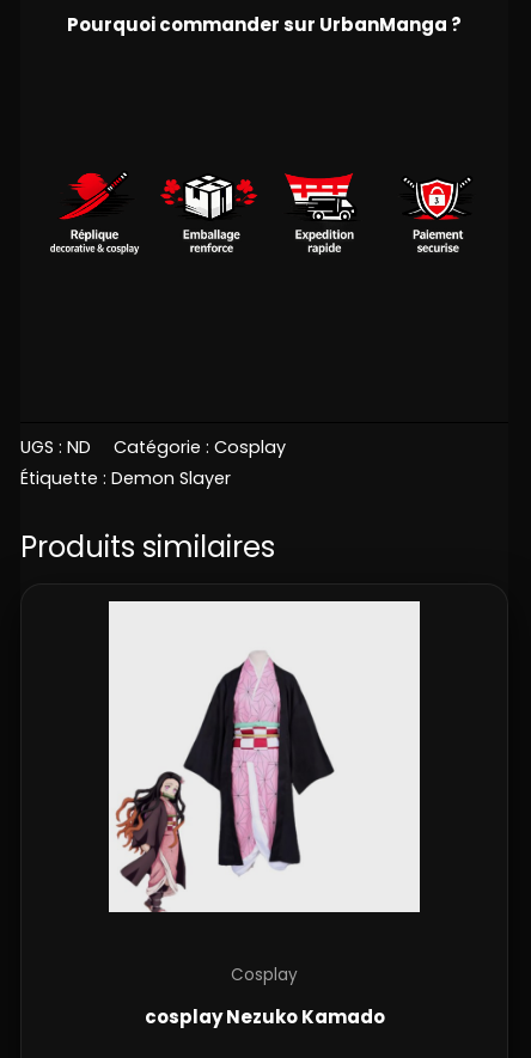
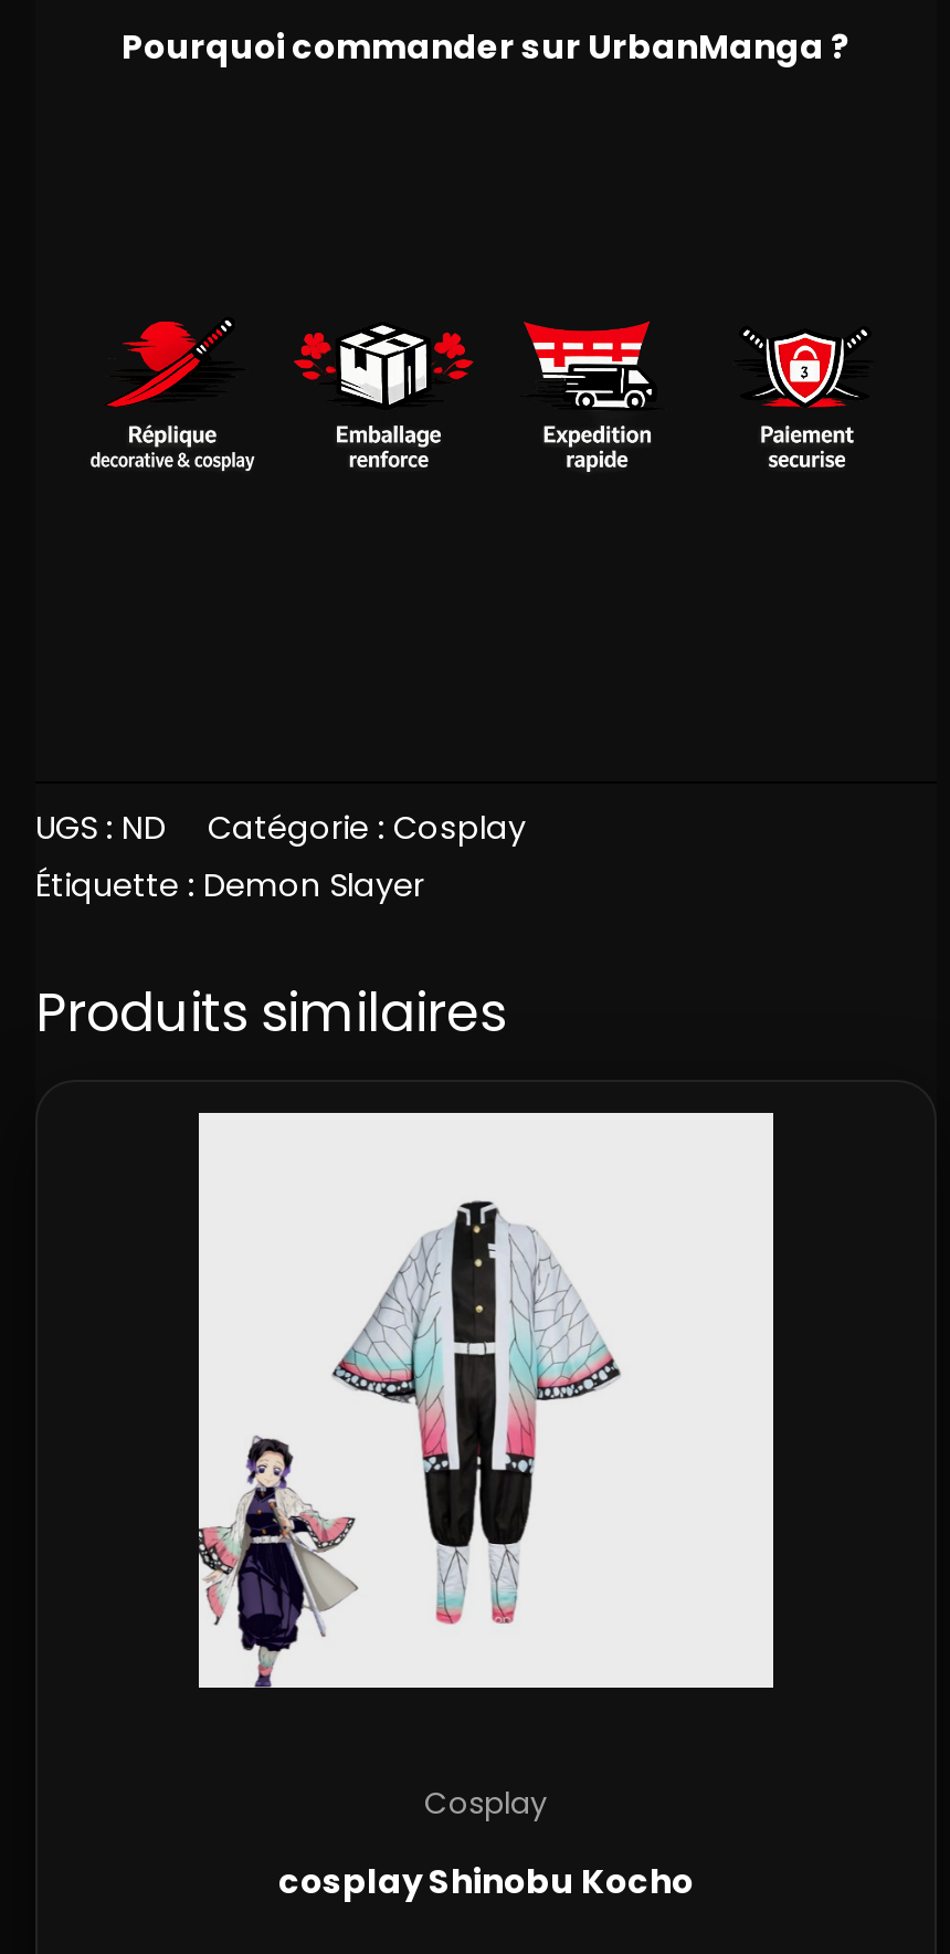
[109,649,336,913] [image] -> [199,1199,623,1690] [image]
[144,1004,384,1029] cosplay Nezuko Kamado -> [278,1858,694,1904] cosplay Shinobu Kocho

